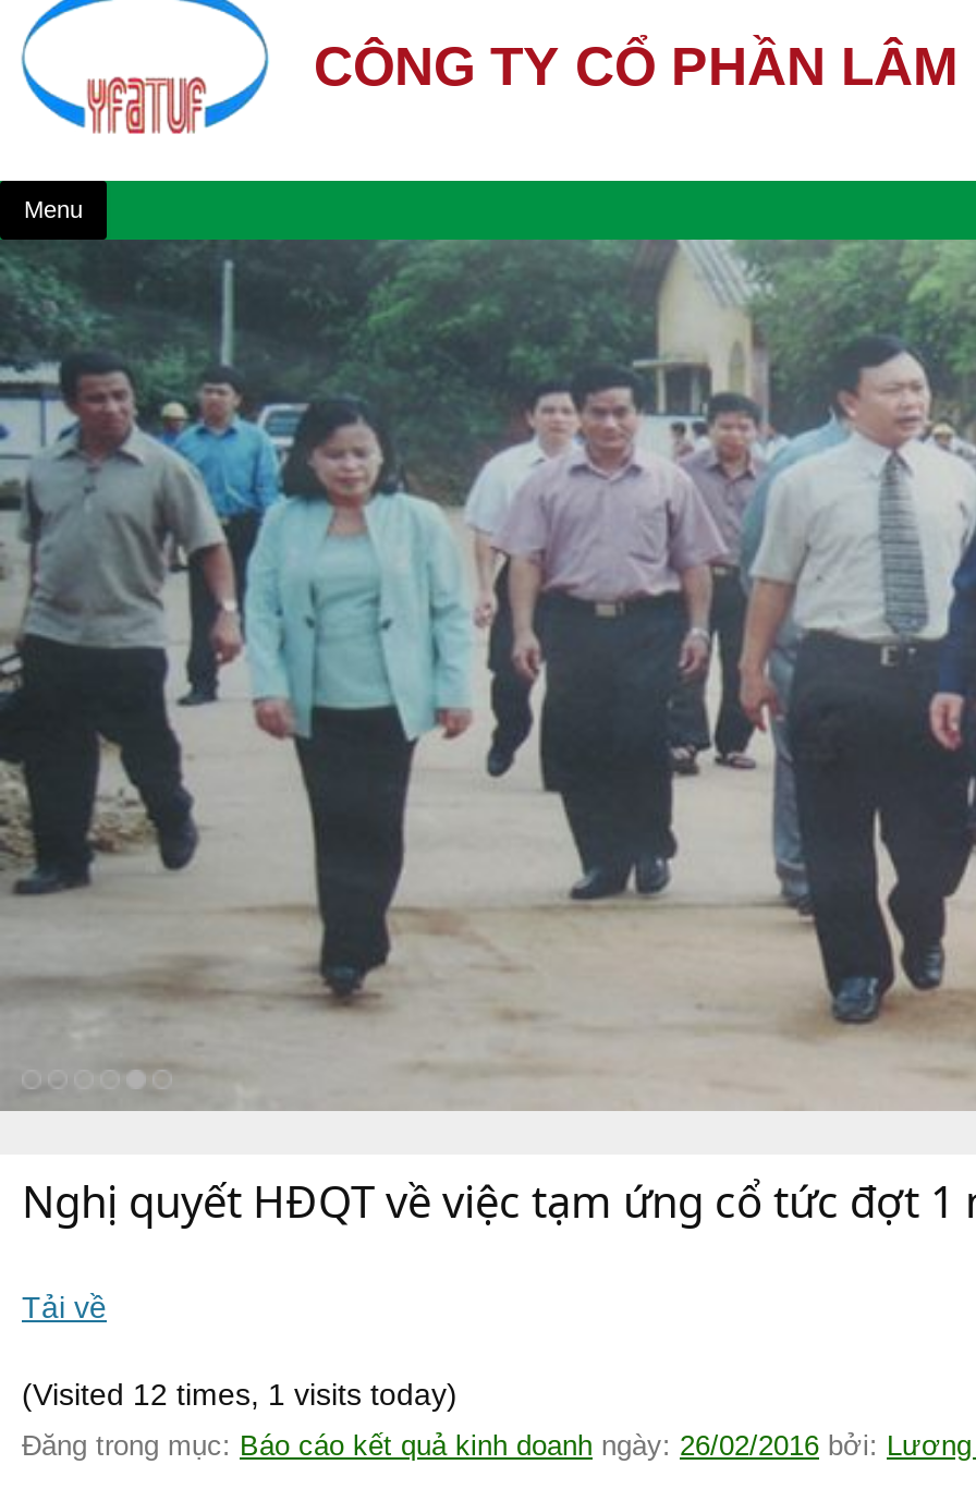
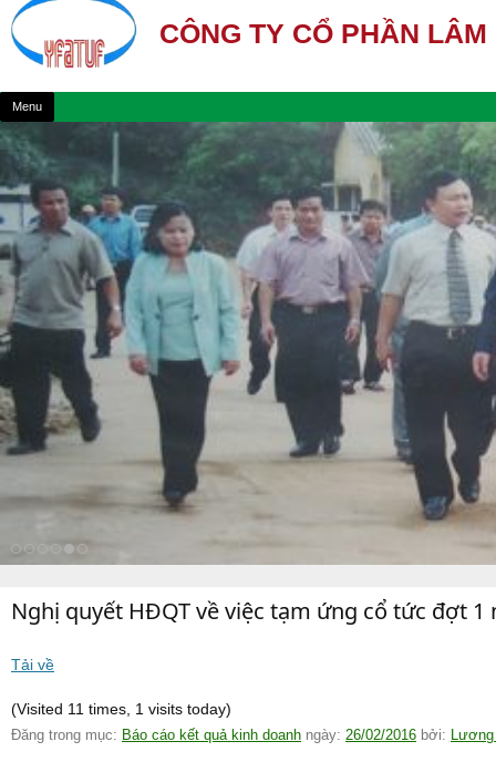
[22,1377,457,1412] (Visited 12 times, 1 visits today) -> [11,700,231,718] (Visited 11 times, 1 visits today)

